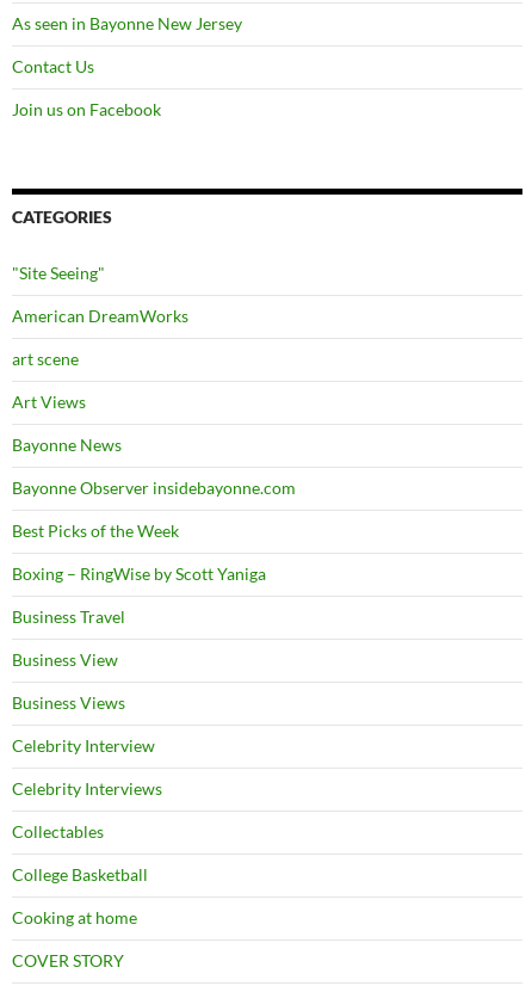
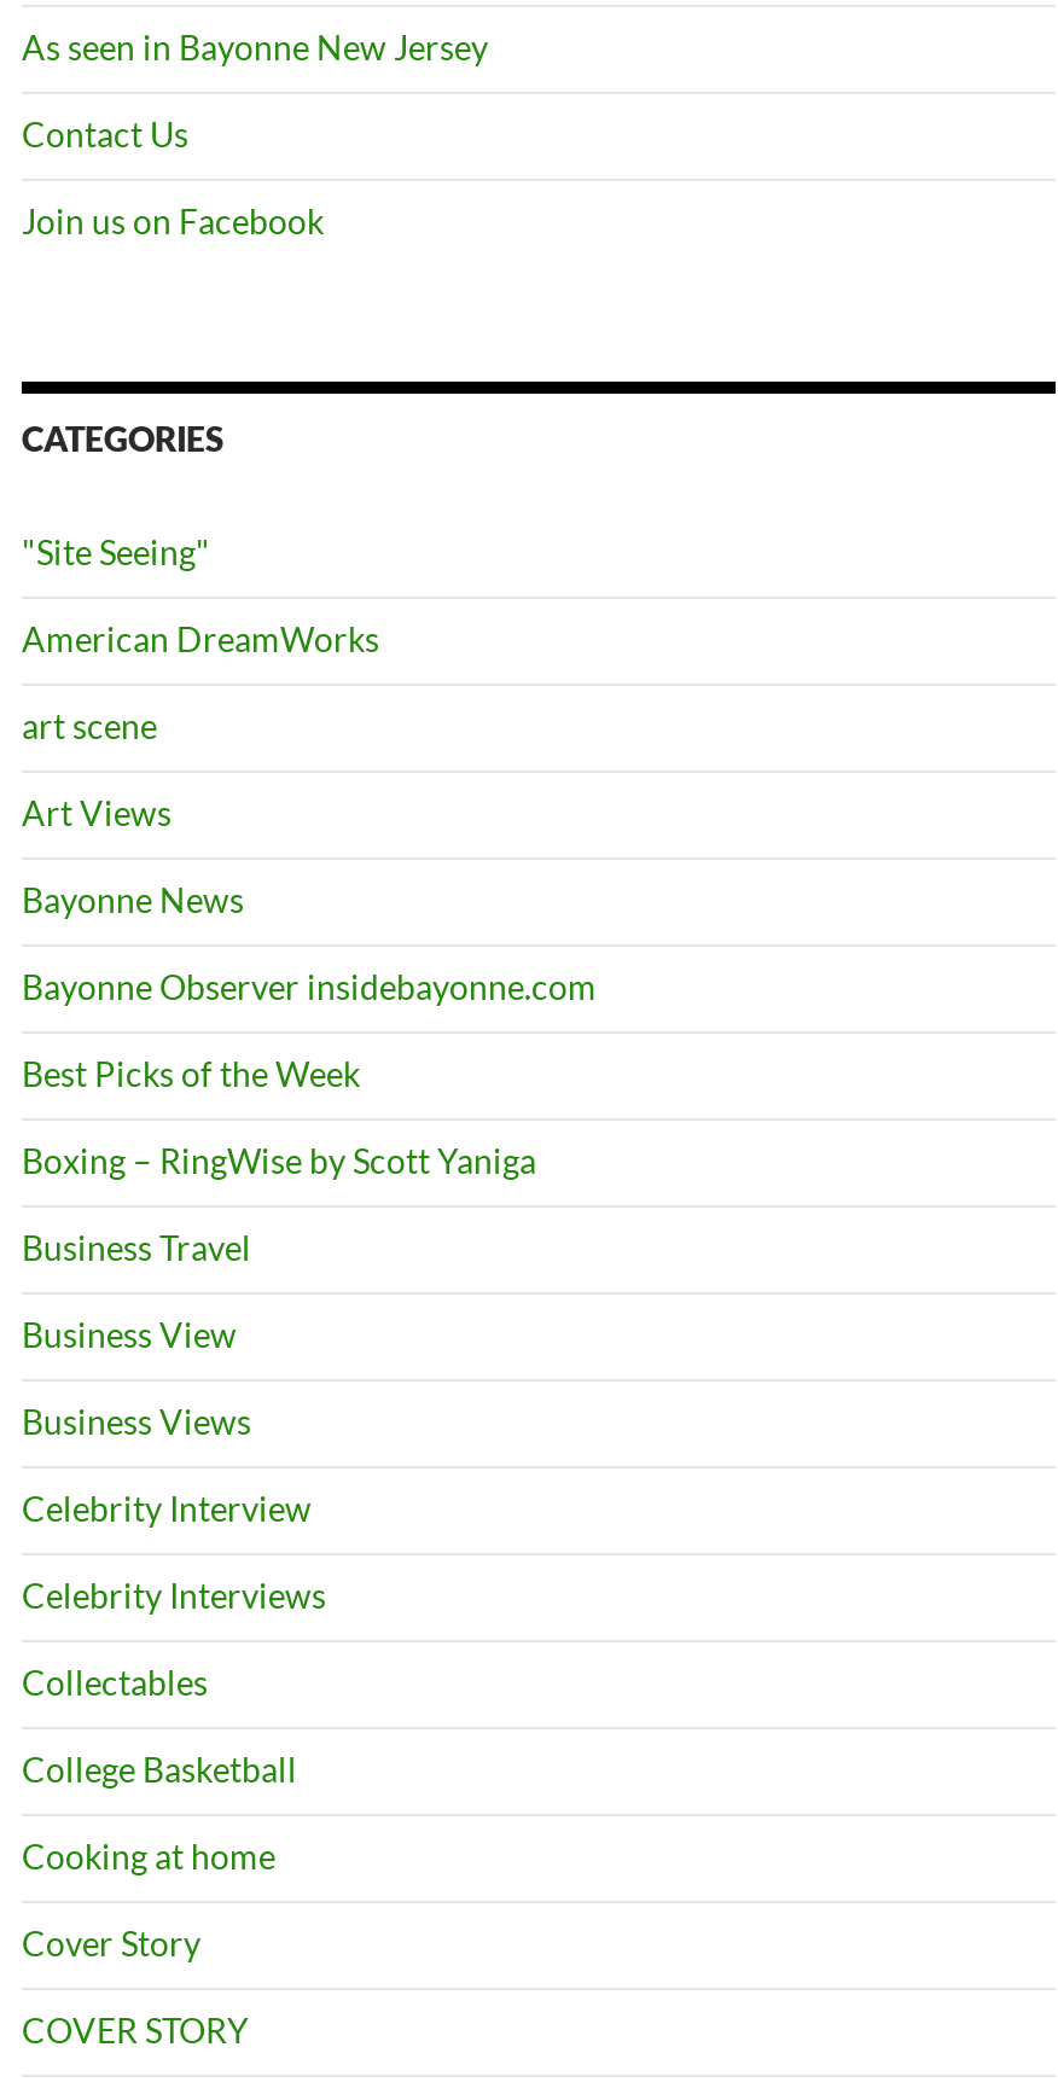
none -> [22,1923,200,1964] Cover Story

